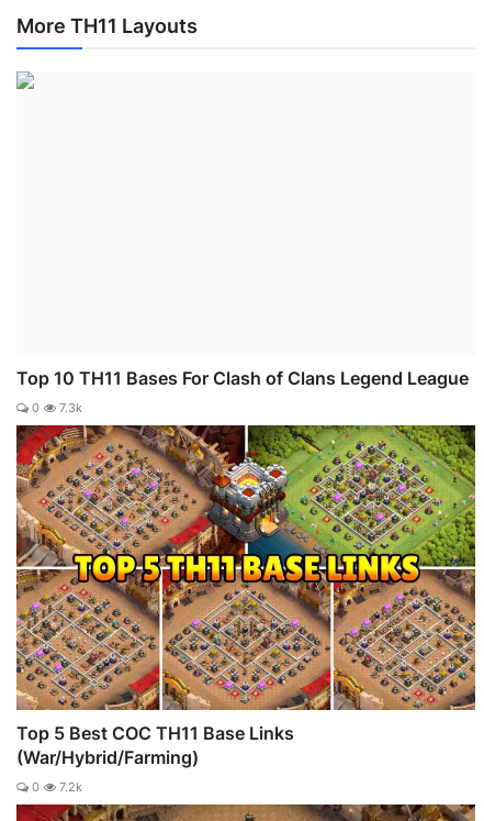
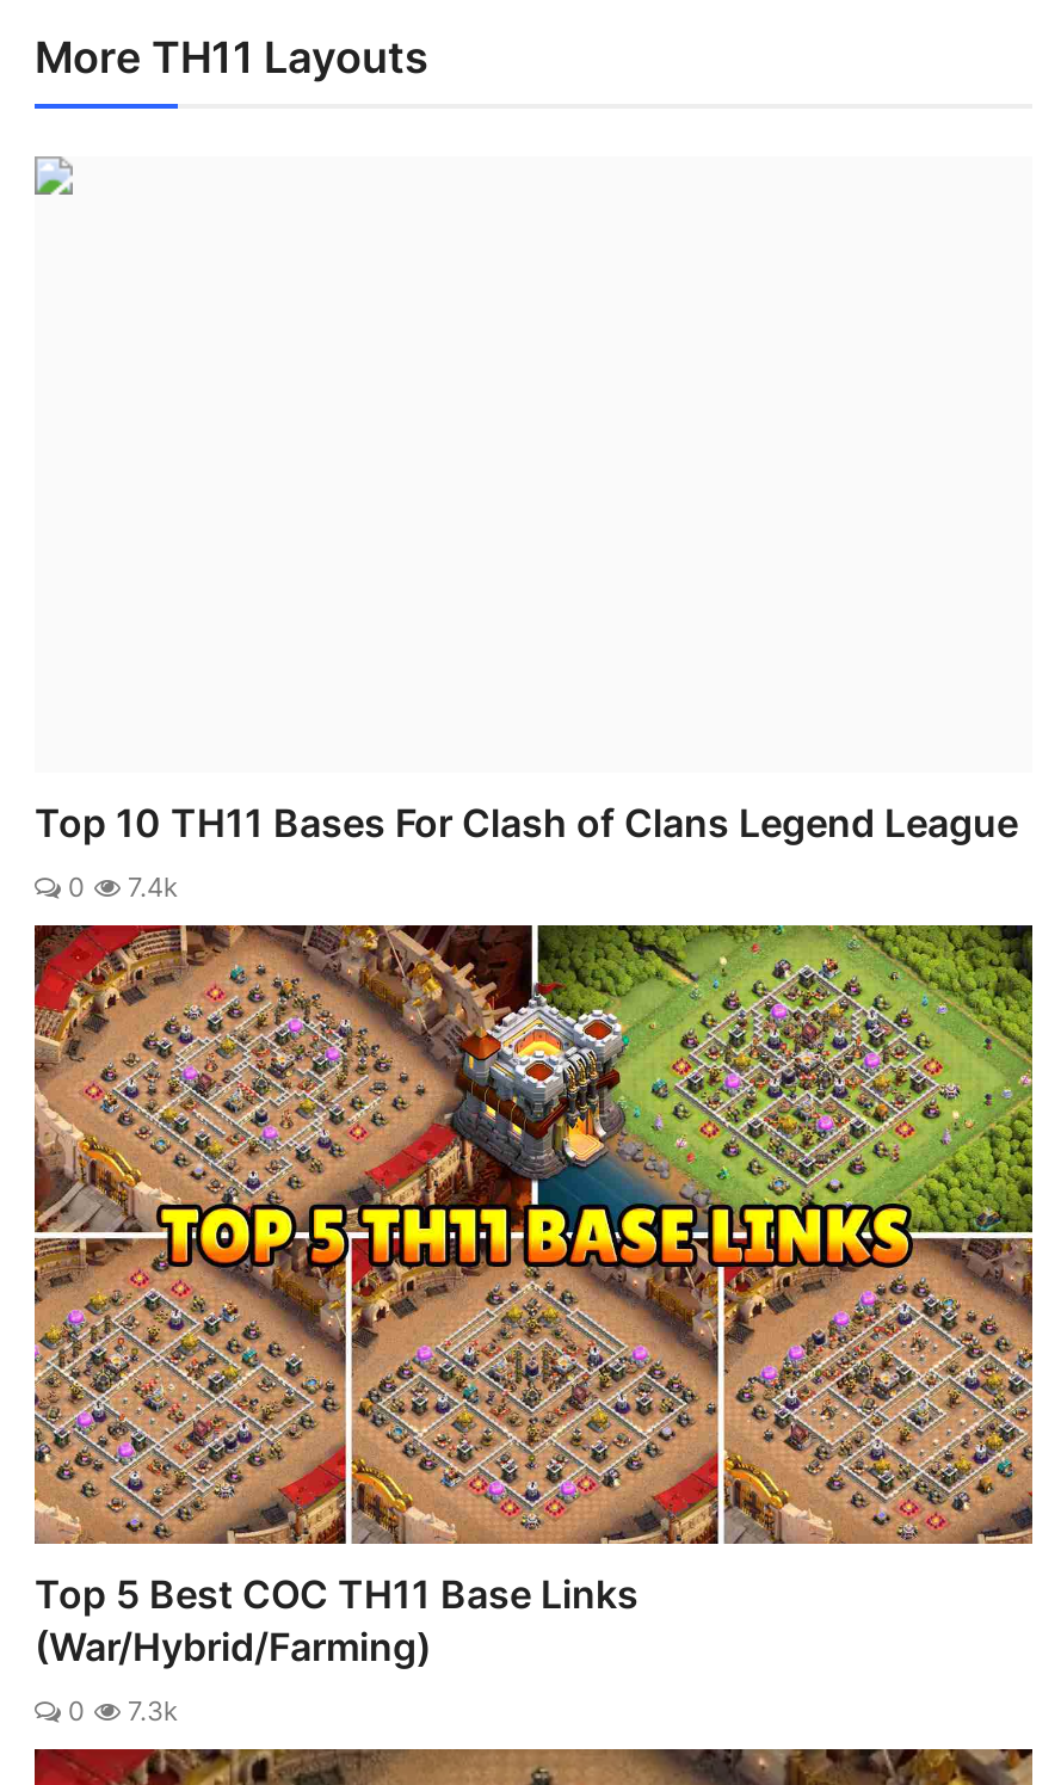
[29,400,82,416] 0 7.3k -> [61,871,178,905] 0 7.4k
[29,779,82,795] 0 7.2k -> [61,1694,178,1728] 0 7.3k

